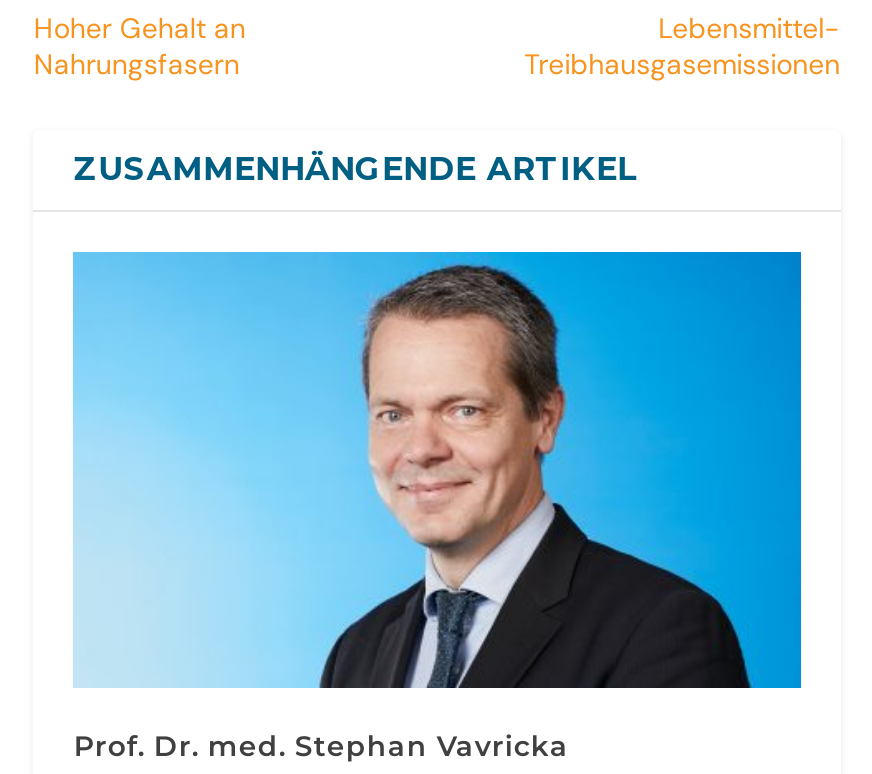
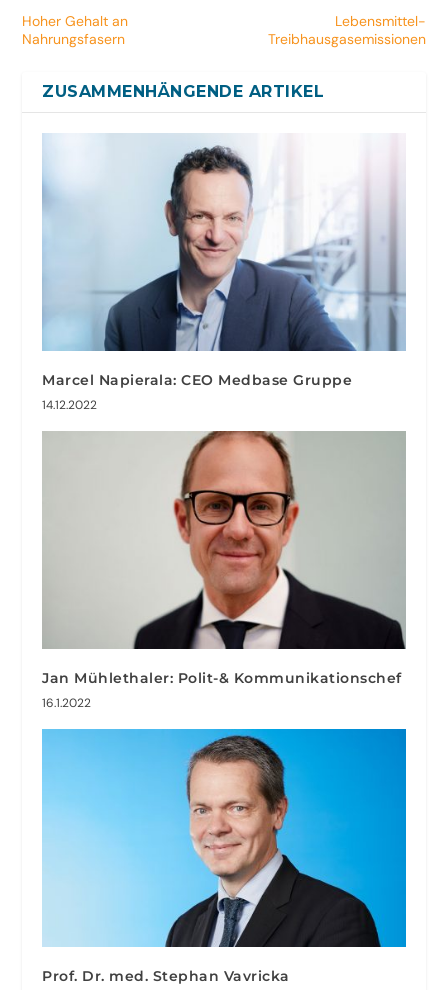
none -> [42,430,407,711] [image] | Jan Mühlethaler: Polit-& Kommunikationschef | 16.1.2022
none -> [42,134,406,413] [image] | Marcel Napierala: CEO Medbase Gruppe | 14.12.2022

